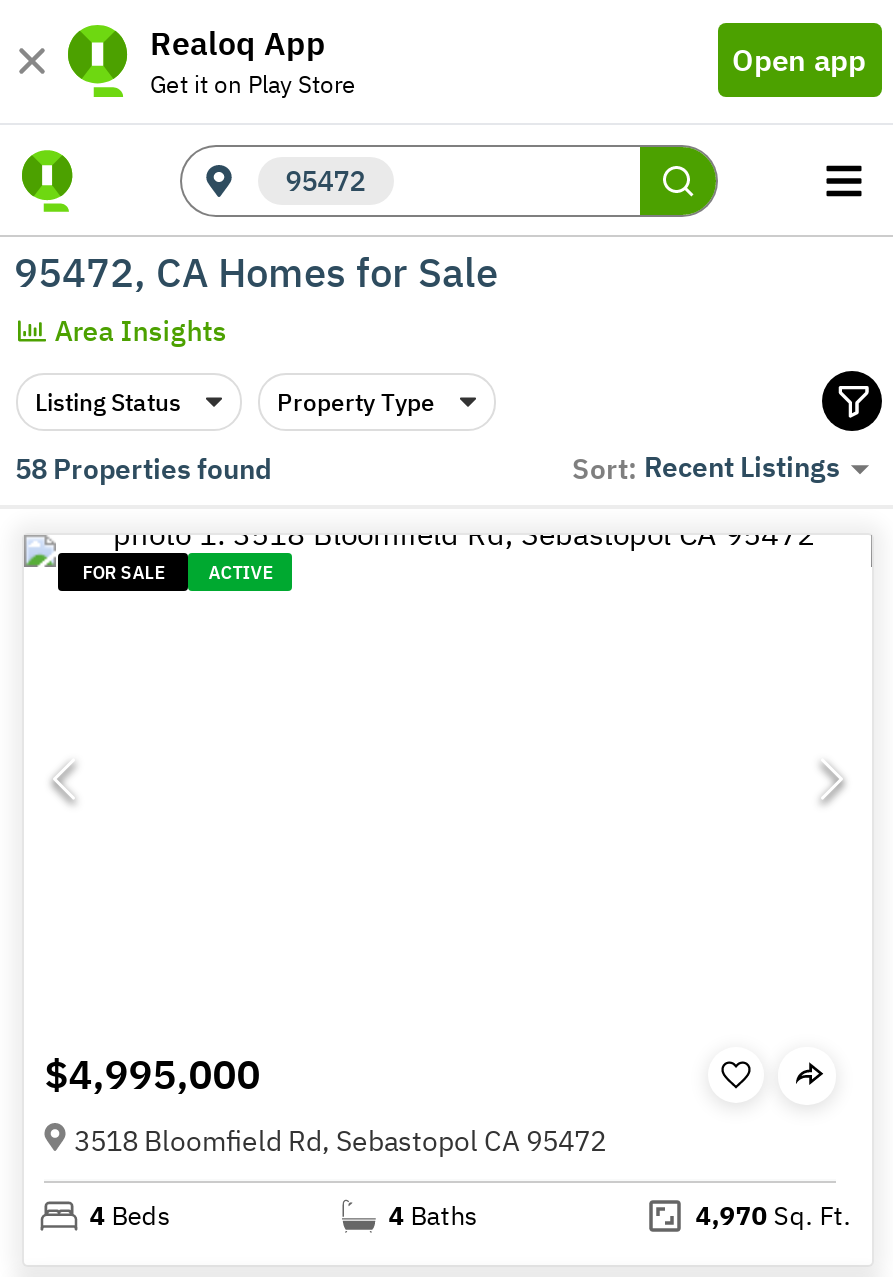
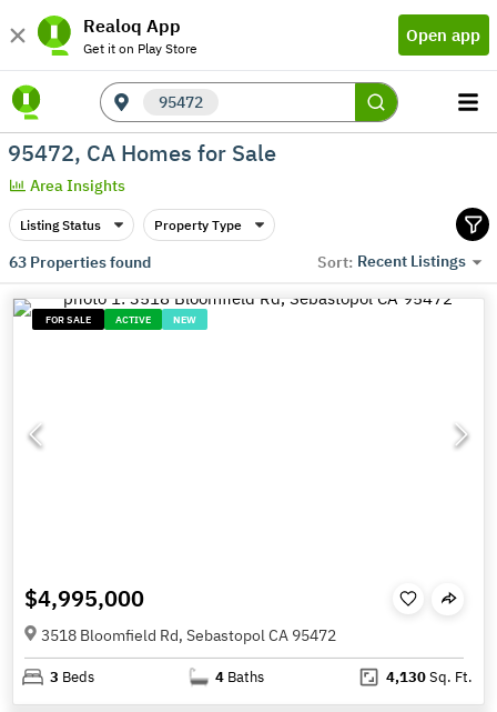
[15,451,271,487] 58 Properties found -> [8,252,150,272] 63 Properties found
none -> [173,314,197,326] NEW
[90,1199,170,1233] 4 Beds -> [50,668,94,687] 3 Beds
[696,1199,852,1233] 4,970 Sq. Ft. -> [386,668,472,687] 4,130 Sq. Ft.

